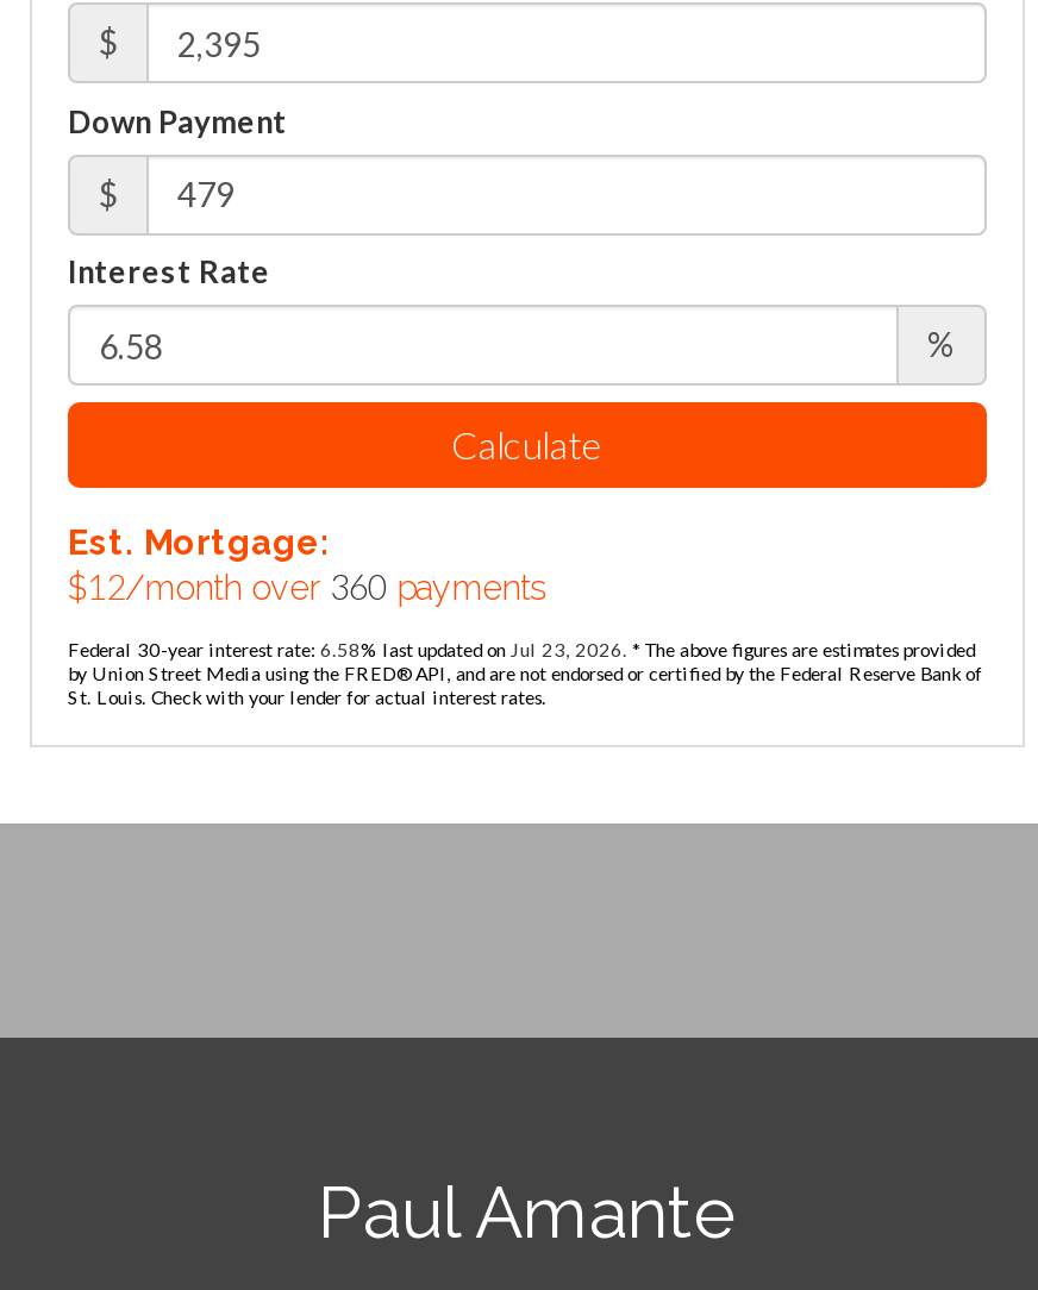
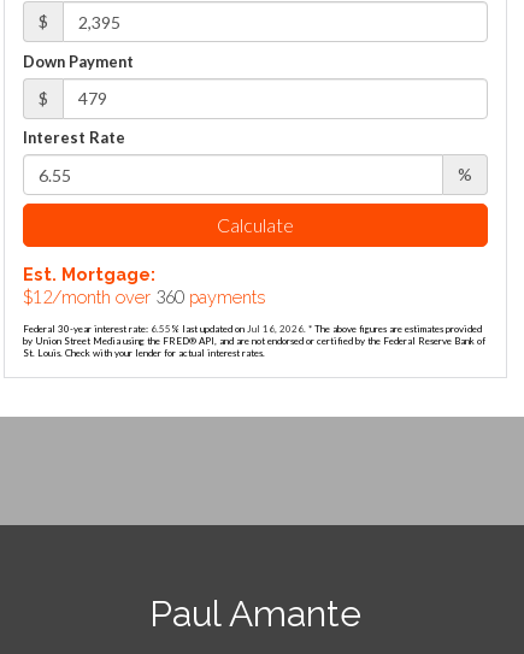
[68,637,975,661] Federal 30-year interest rate: 6.58% last updated on Jul 23, 2026. * The above figures are estimates provided -> [23,323,482,335] Federal 30-year interest rate: 6.55% last updated on Jul 16, 2026. * The above figures are estimates provided

